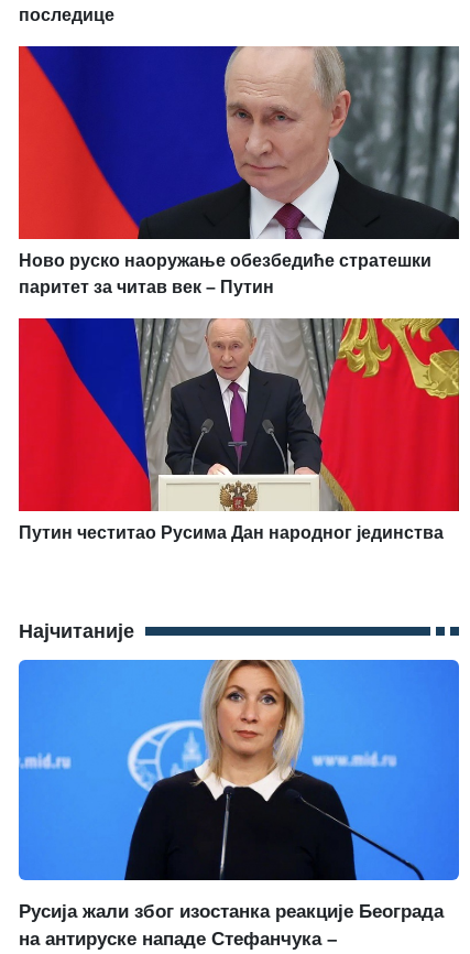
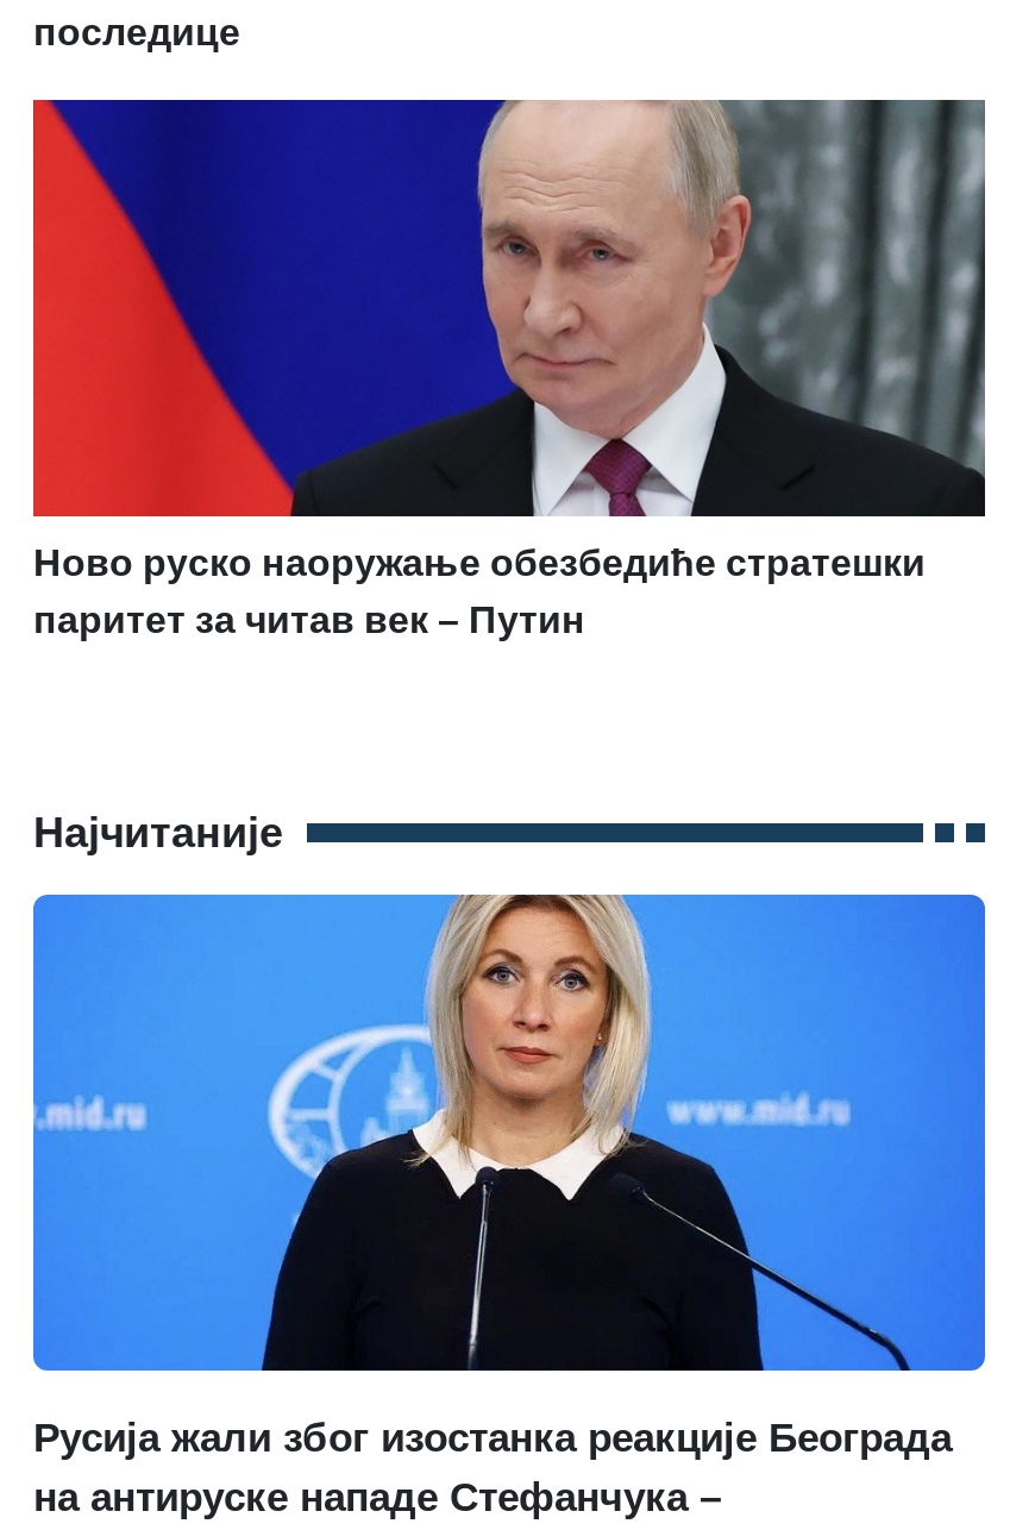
[18,317,460,542] [image] | Путин честитао Русима Дан народног јединства -> none

